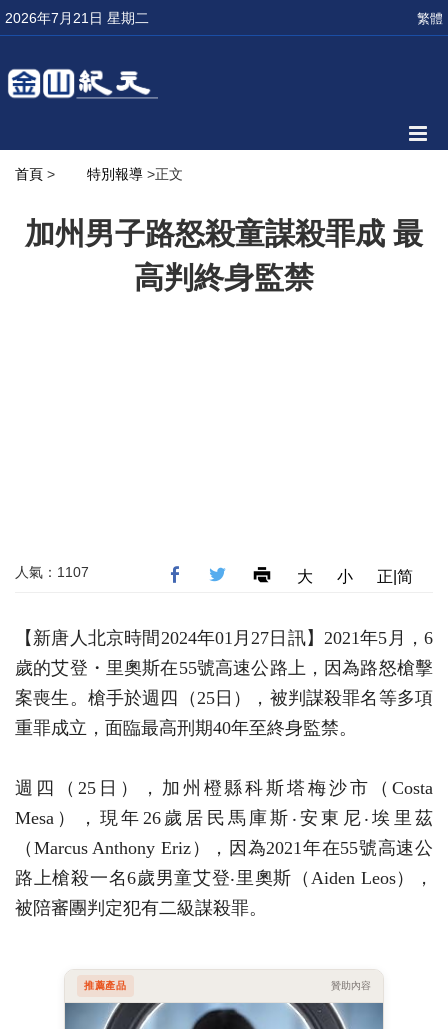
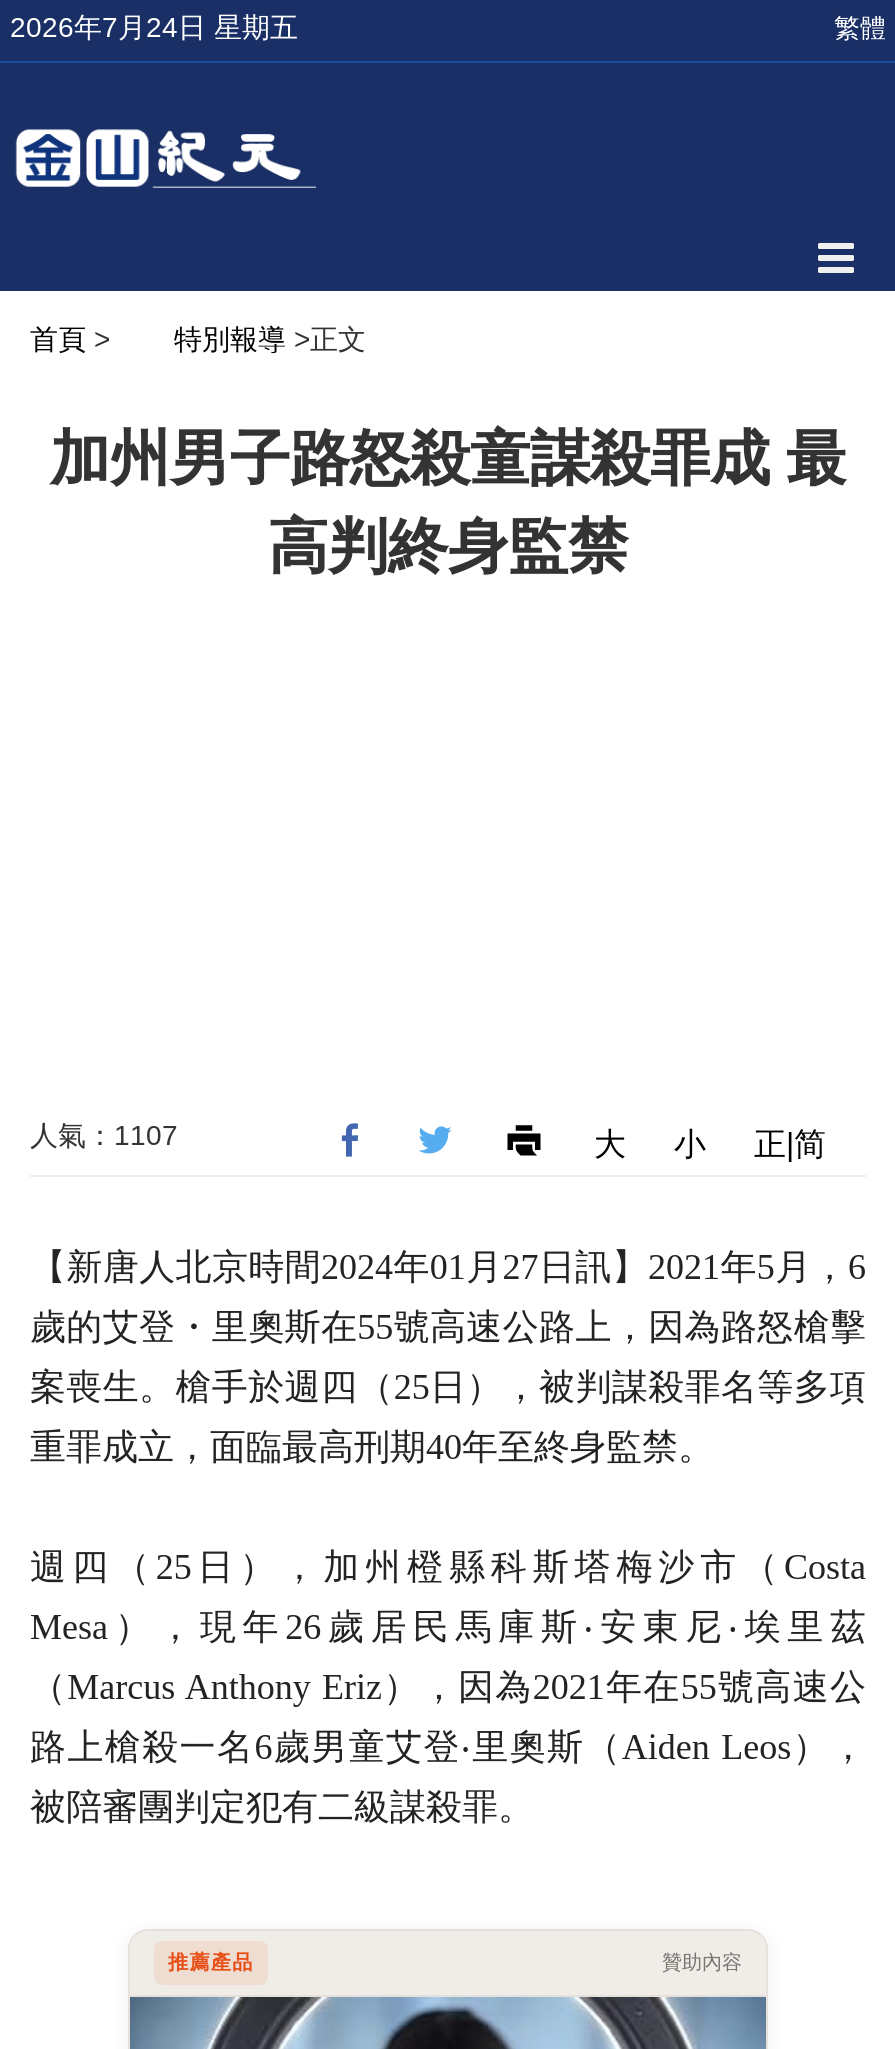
[5,10,149,26] 2026年7月21日 星期二 -> [10,11,298,43] 2026年7月24日 星期五

